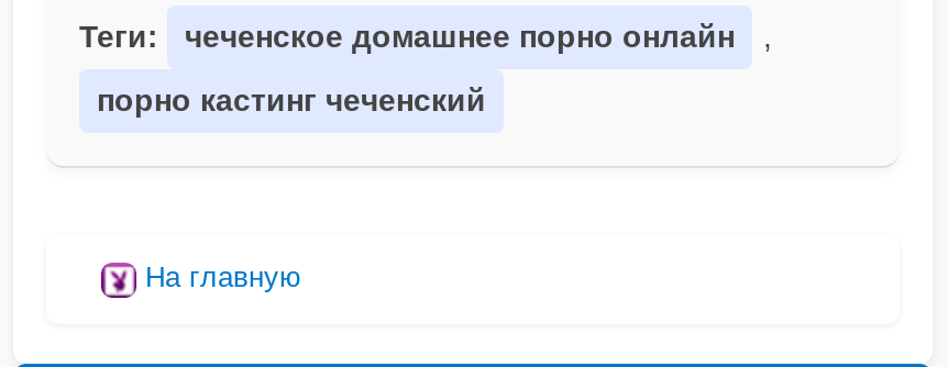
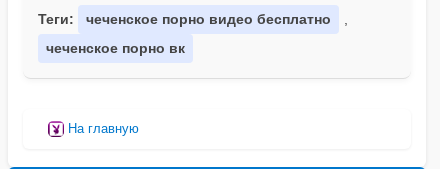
[185,19,735,55] чеченское домашнее порно онлайн -> [86,11,331,27] чеченское порно видео бесплатно
[97,83,486,118] порно кастинг чеченский -> [46,40,185,56] чеченское порно вк

